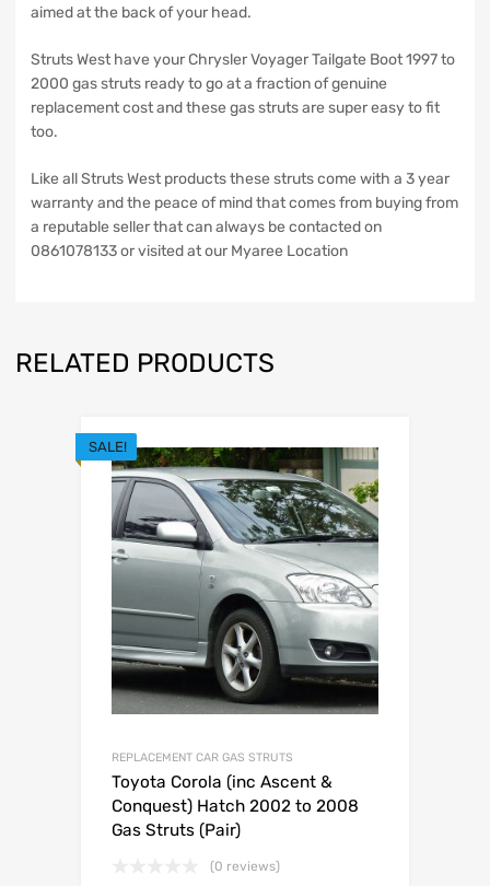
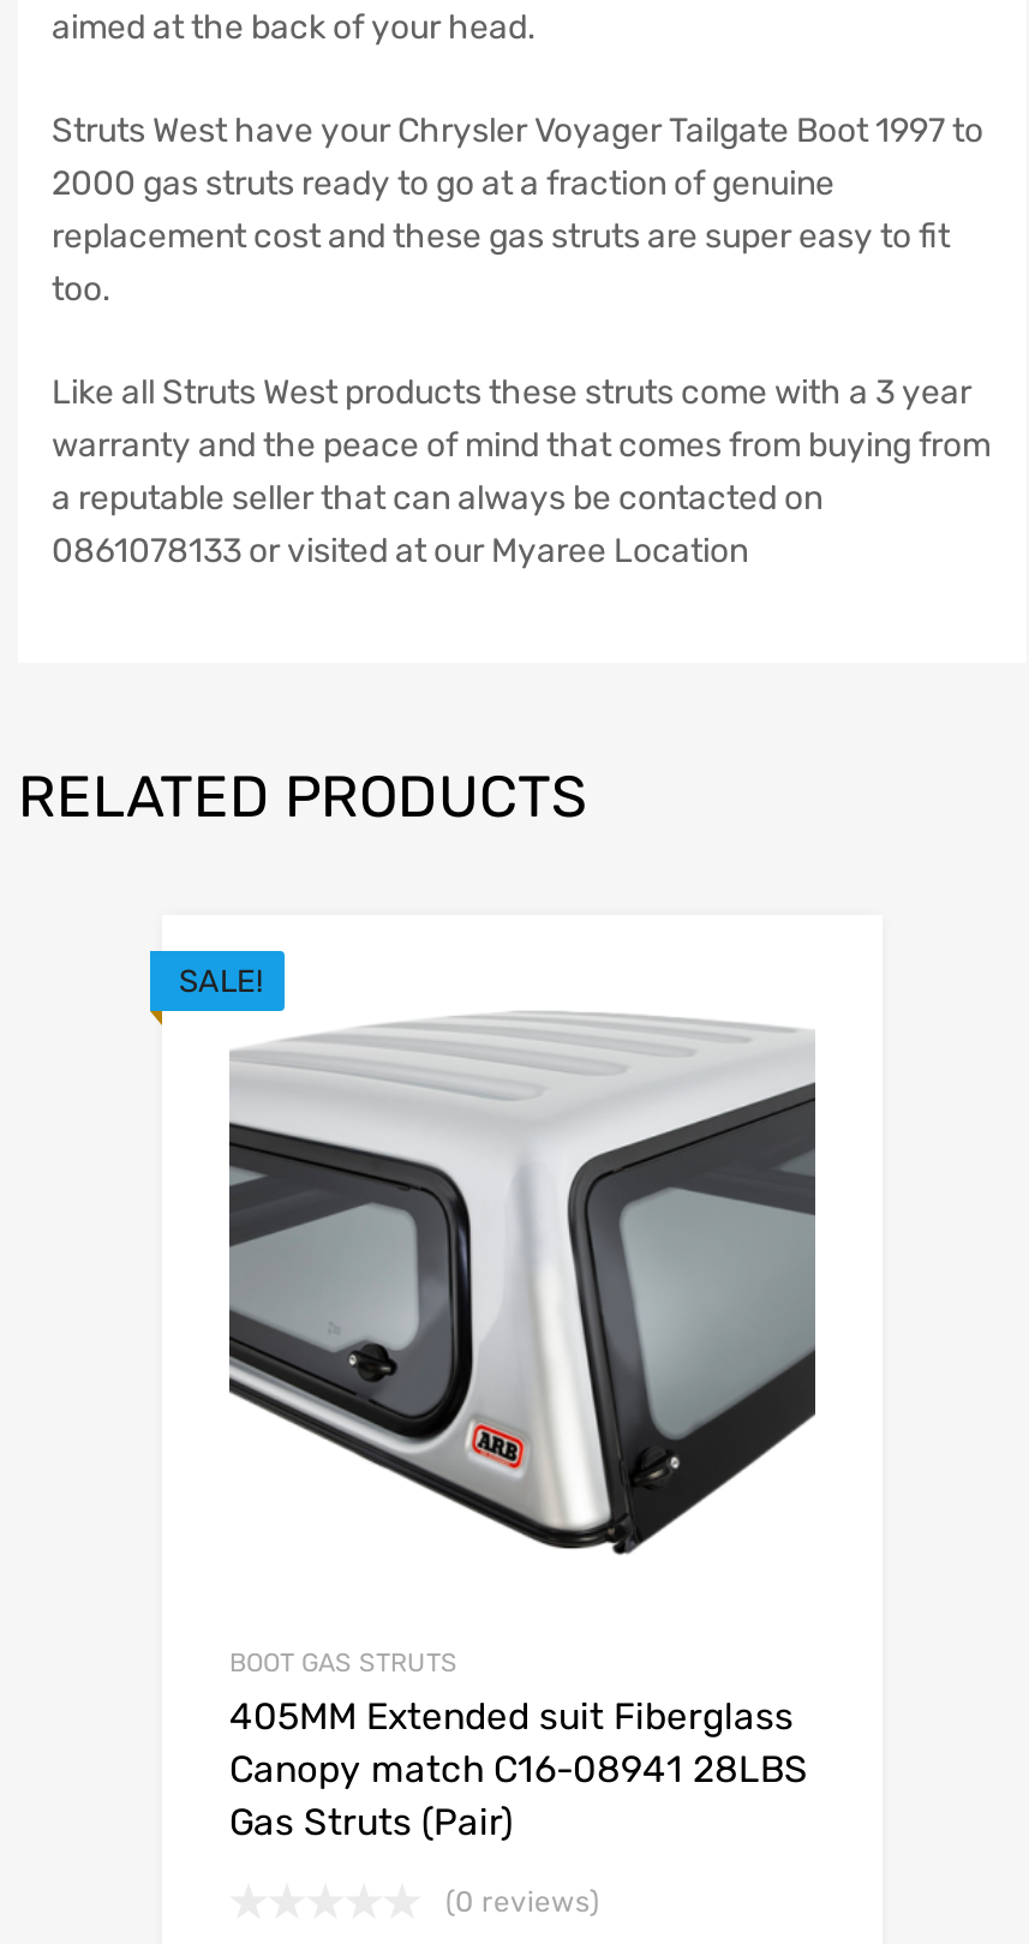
[110,446,380,816] [image] | REPLACEMENT CAR GAS STRUTS | Toyota Corola (inc Ascent & | Conquest) Hatch 2002 to 2008 -> [227,982,818,1792] [image] | BOOT GAS STRUTS | 405MM Extended suit Fiberglass | Canopy match C16-08941 28LBS

